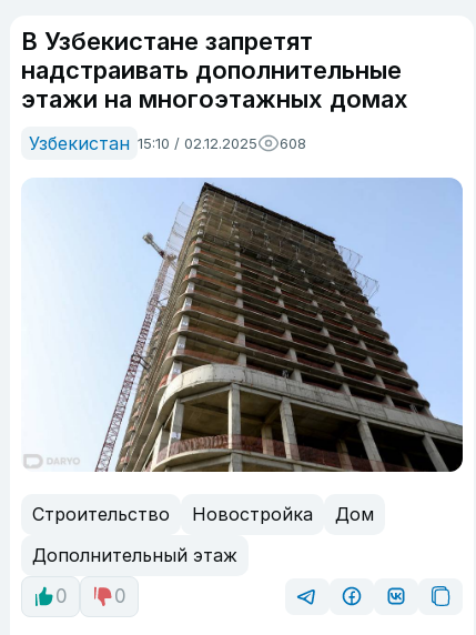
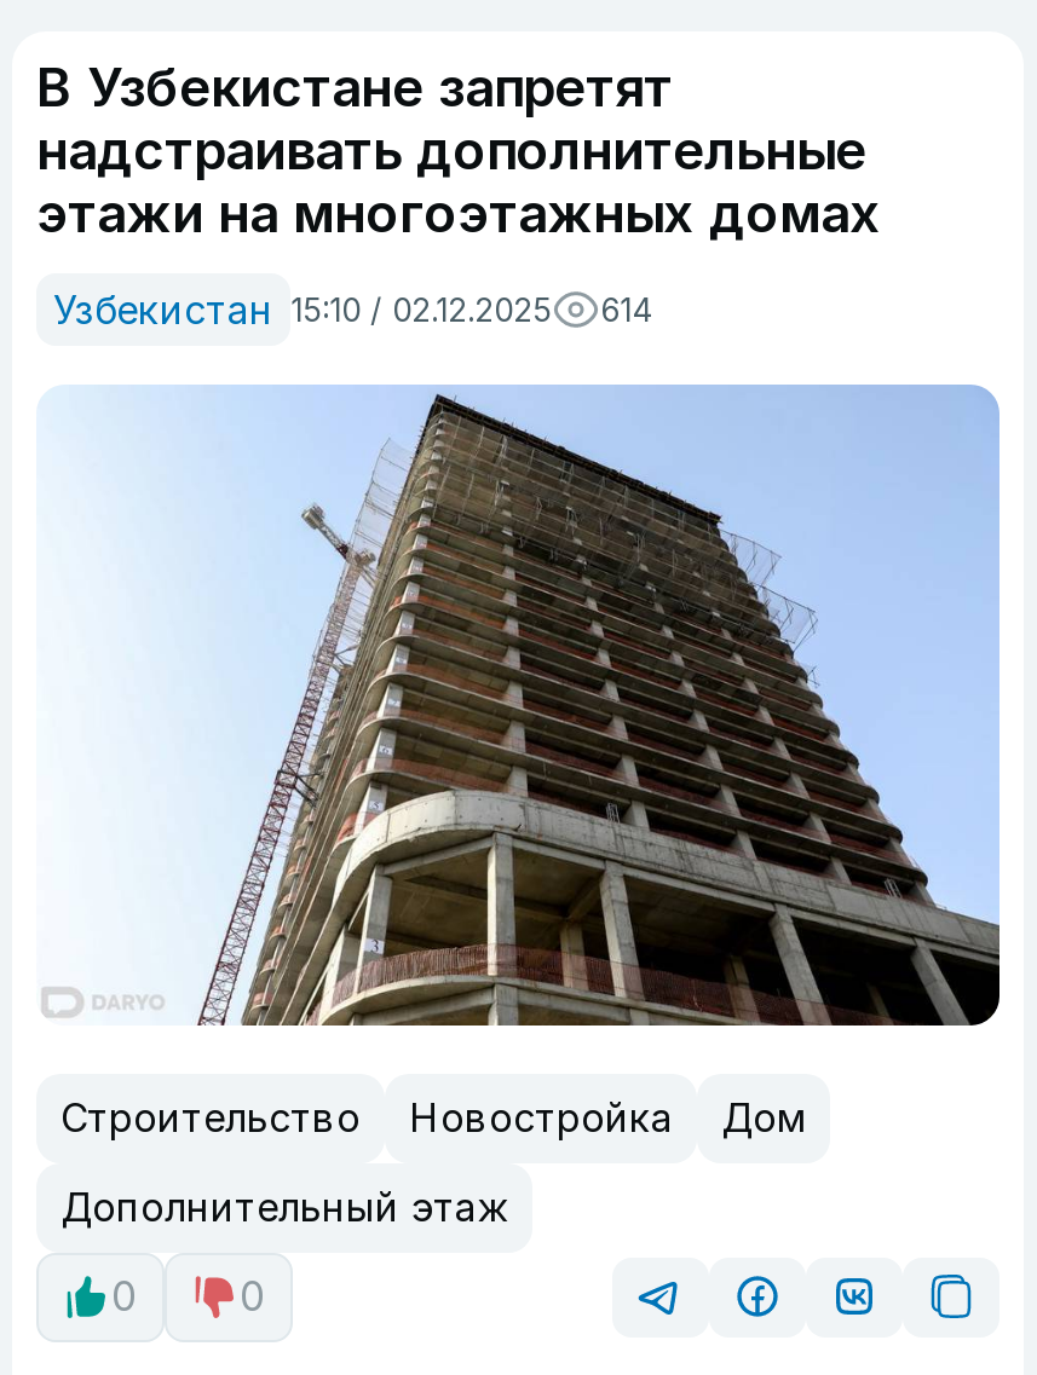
[29,132,306,154] Узбекистан 15:10 / 02.12.2025 608 -> [53,285,653,334] Узбекистан 15:10 / 02.12.2025 614

